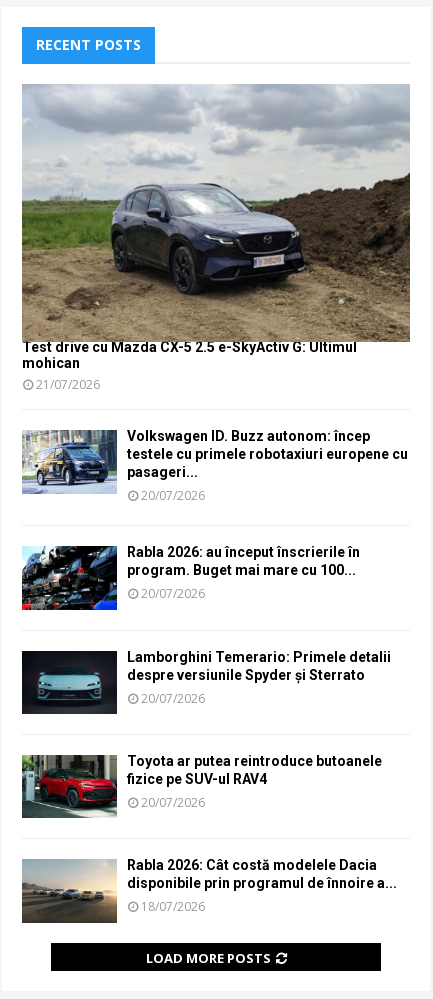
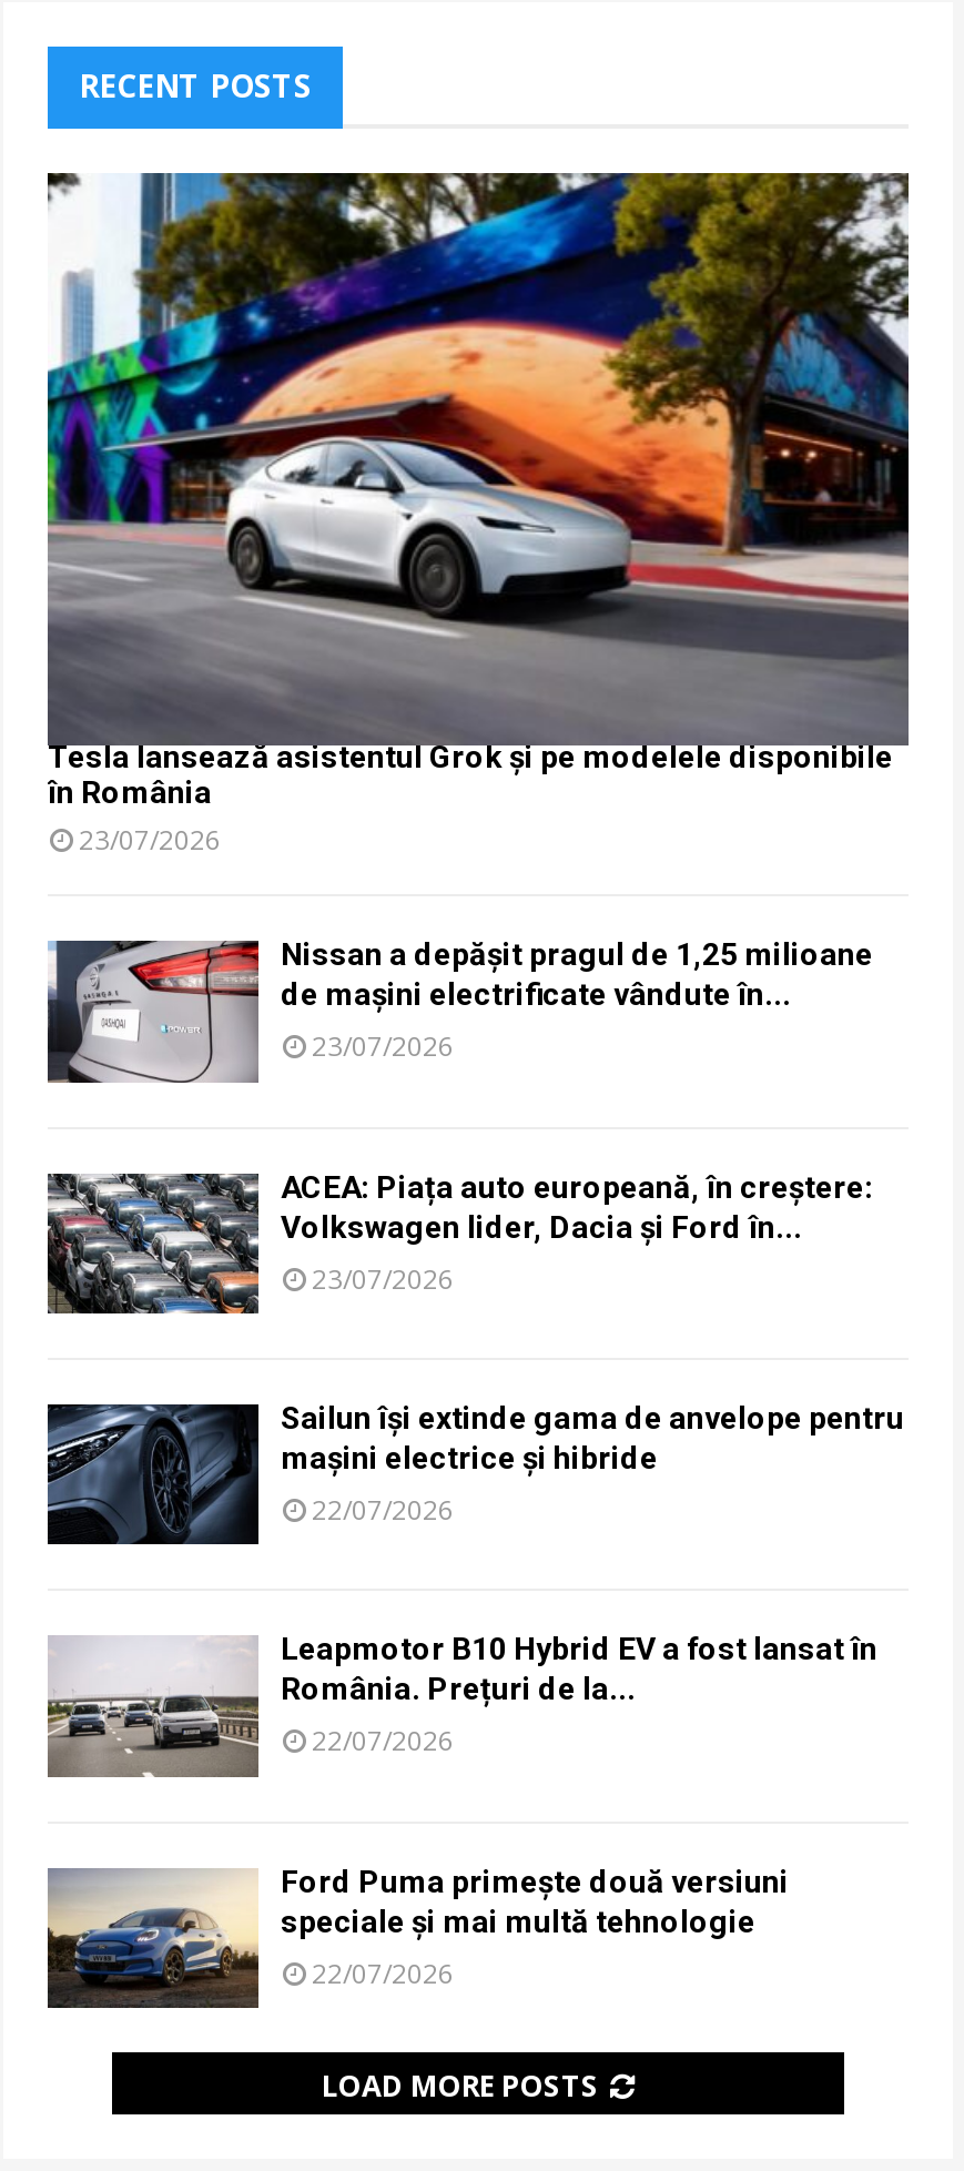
[22,84,410,393] [image] | Test drive cu Mazda CX-5 2.5 e-SkyActiv G: Ultimul | mohican | 21/07/2026 -> [45,171,909,859] [image] | Tesla lansează asistentul Grok și pe modelele disponibile | în România | 23/07/2026
[22,428,408,504] [image] | Volkswagen ID. Buzz autonom: încep | testele cu primele robotaxiuri europene cu | pasageri... | 20/07/2026 -> [45,937,873,1085] [image] | Nissan a depășit pragul de 1,25 milioane | de mașini electrificate vândute în... | 23/07/2026
[21,544,360,611] [image] | Rabla 2026: au început înscrierile în | program. Buget mai mare cu 100... | 20/07/2026 -> [45,1168,873,1316] [image] | ACEA: Piața auto europeană, în creștere: | Volkswagen lider, Dacia și Ford în... | 23/07/2026
[23,649,391,715] [image] | Lamborghini Temerario: Primele detalii | despre versiunile Spyder și Sterrato | 20/07/2026 -> [45,1400,904,1546] [image] | Sailun își extinde gama de anvelope pentru | mașini electrice și hibride | 22/07/2026
[21,753,382,819] [image] | Toyota ar putea reintroduce butoanele | fizice pe SUV-ul RAV4 | 20/07/2026 -> [48,1631,877,1779] [image] | Leapmotor B10 Hybrid EV a fost lansat în | România. Prețuri de la... | 22/07/2026
[22,857,397,924] [image] | Rabla 2026: Cât costă modelele Dacia | disponibile prin programul de înnoire a... | 18/07/2026 -> [50,1863,789,1992] [image] | Ford Puma primește două versiuni | speciale și mai multă tehnologie | 22/07/2026

